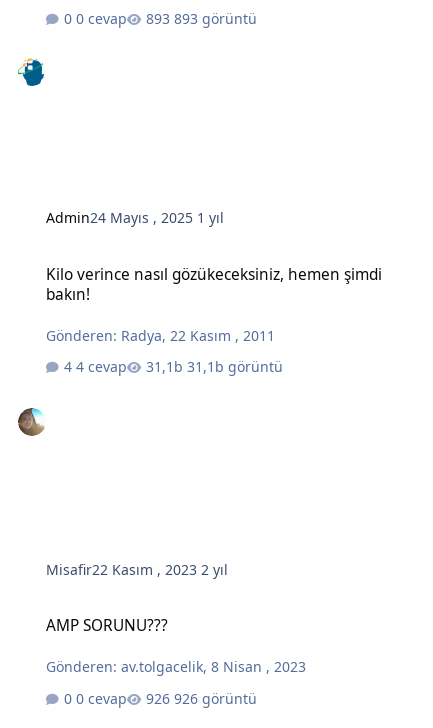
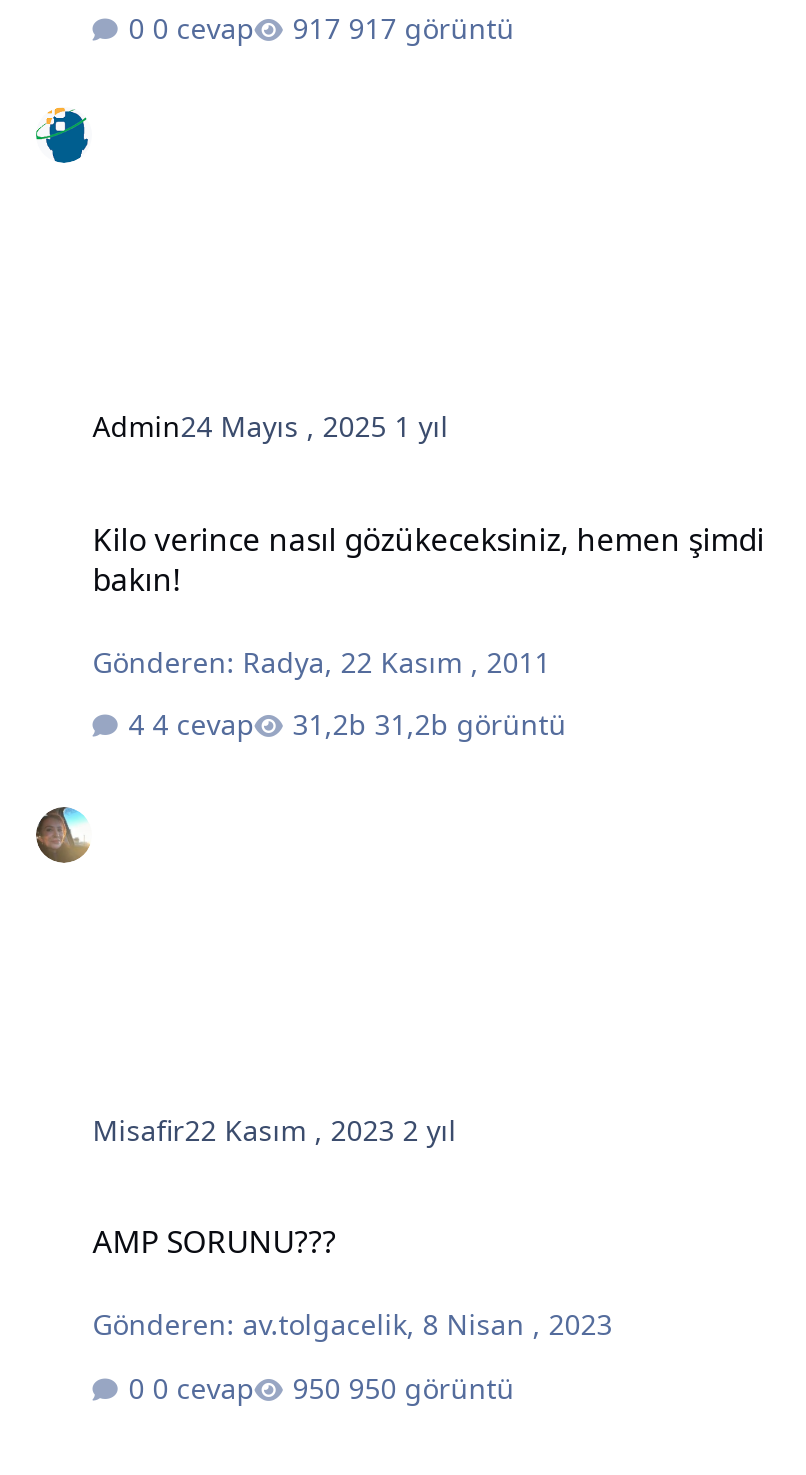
[174,9,257,28] 893 görüntü -> [348,9,514,47] 917 görüntü
[187,357,283,376] 31,1b görüntü -> [374,705,566,743] 31,2b görüntü
[174,689,257,708] 926 görüntü -> [348,1369,514,1407] 950 görüntü

